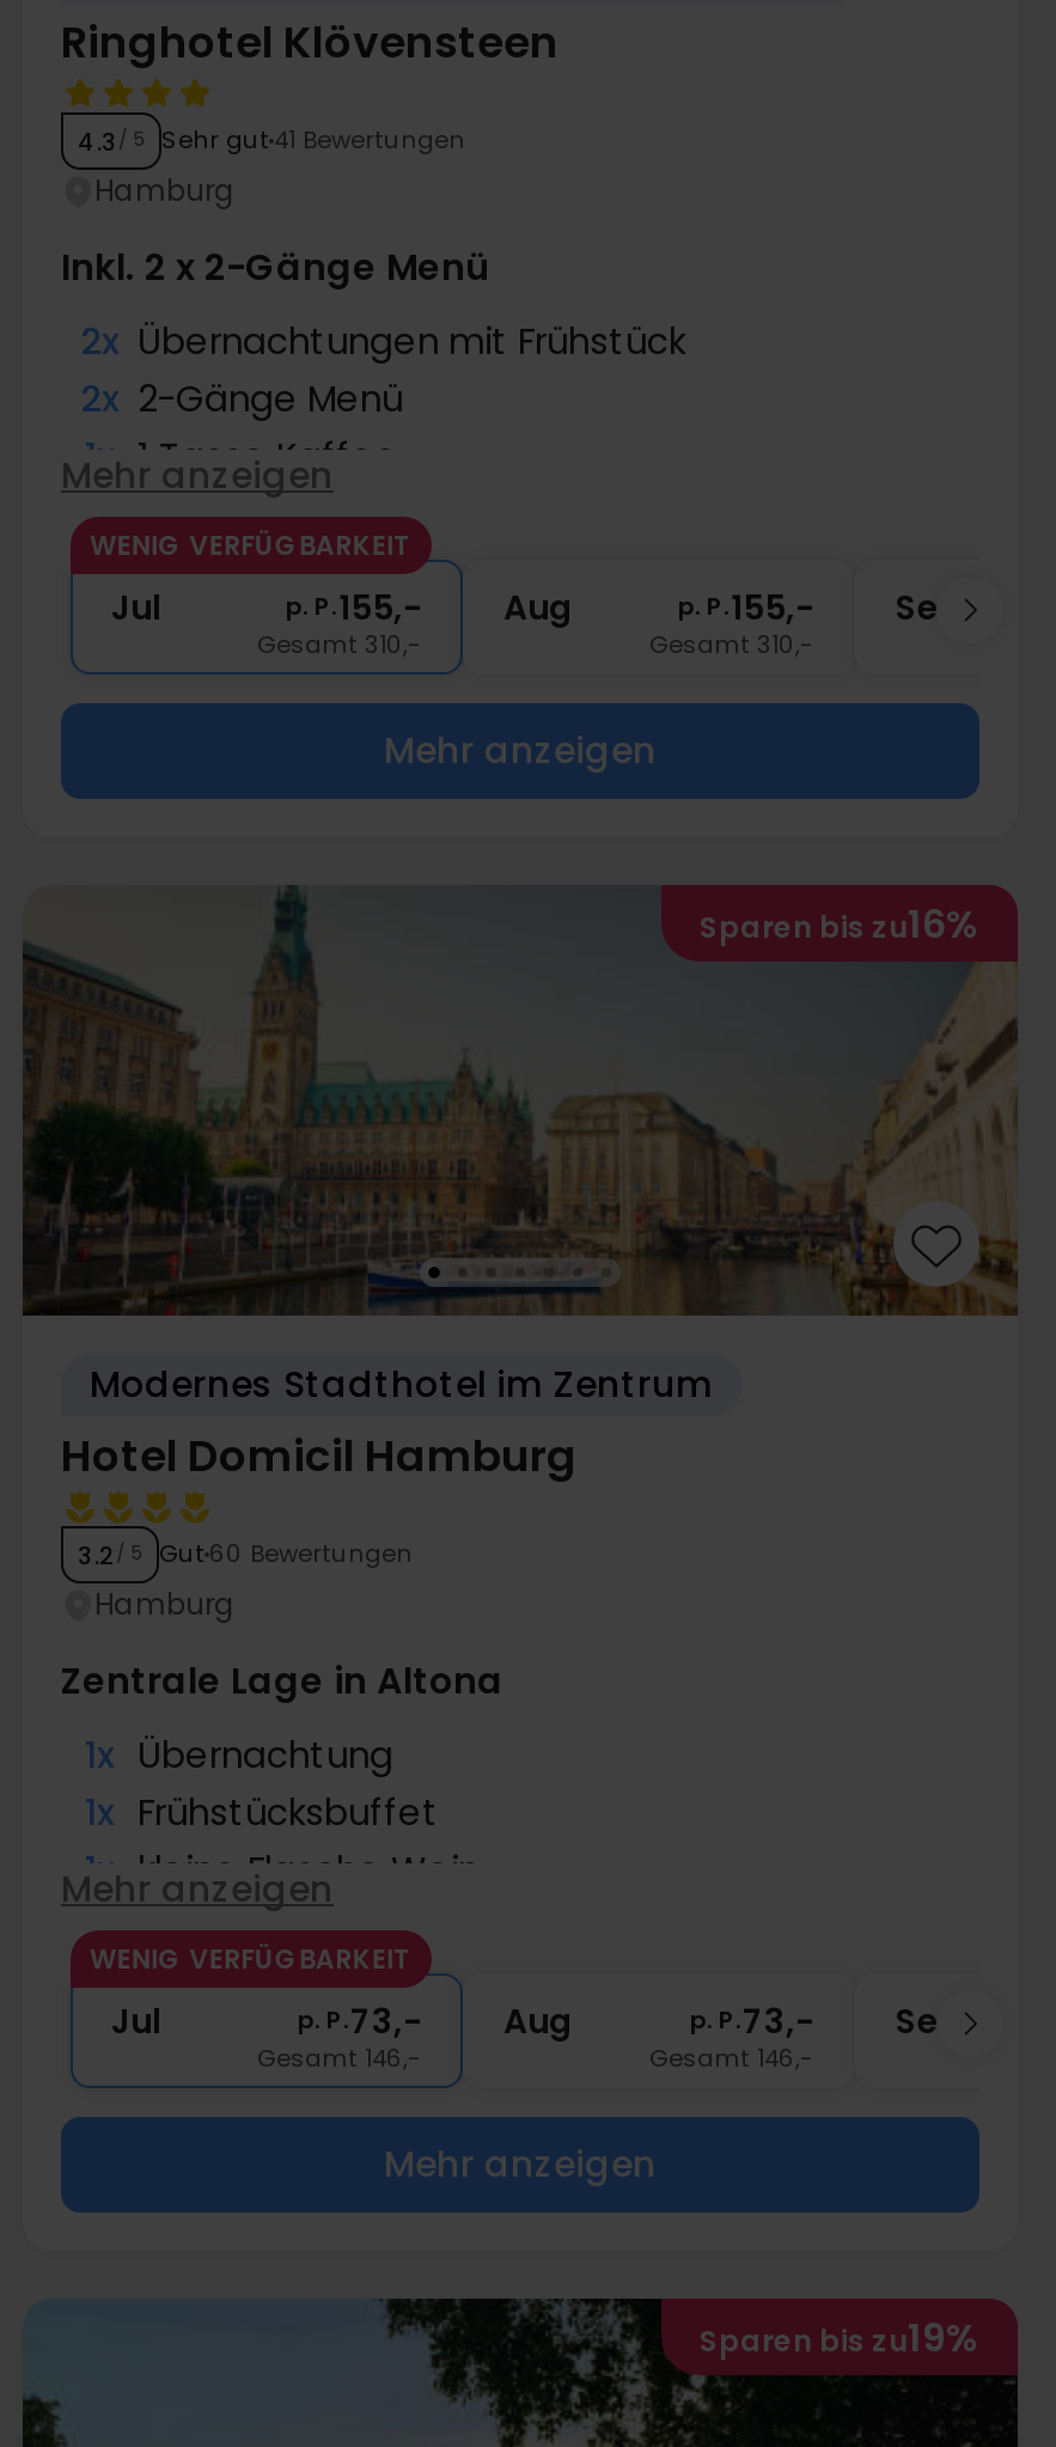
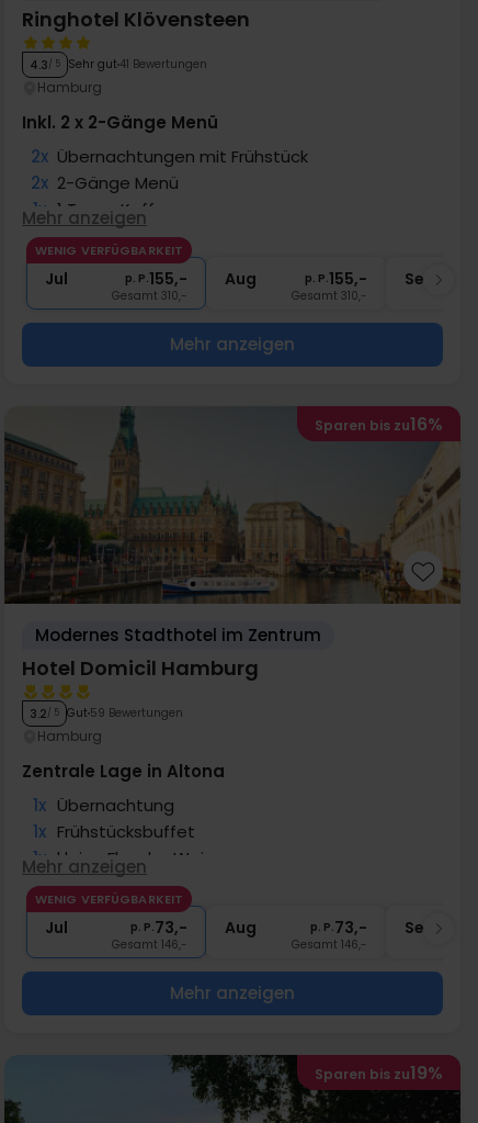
[78,1536,413,1573] 3.2/ 5 Gut 60 Bewertungen -> [30,705,183,722] 3.2/ 5 Gut 59 Bewertungen

